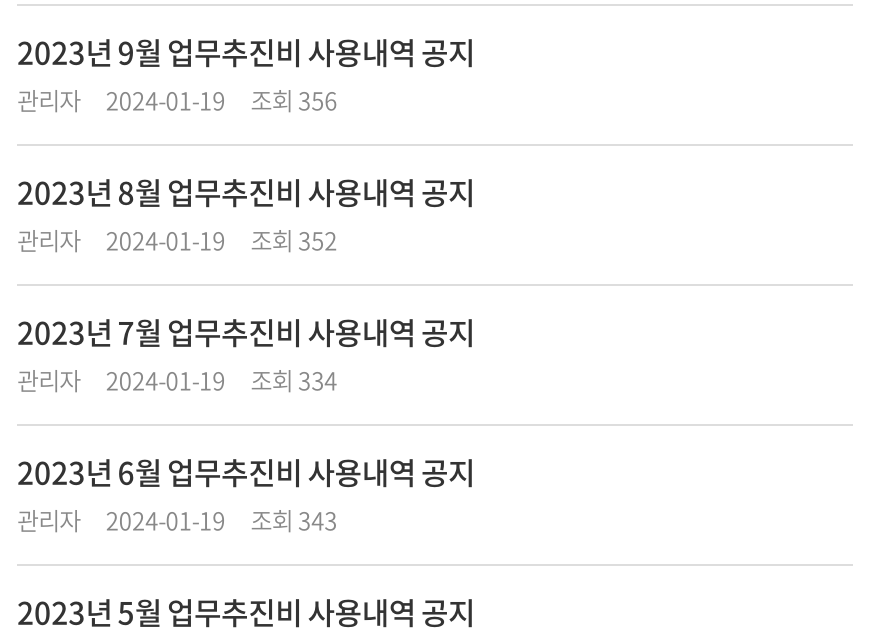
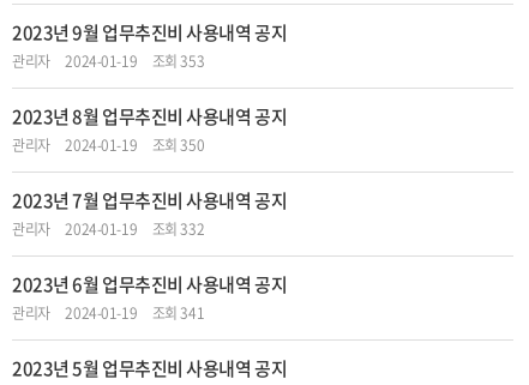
[17,82,337,118] 관리자 2024-01-19 조회 356 -> [12,50,204,72] 관리자 2024-01-19 조회 353
[17,222,337,258] 관리자 2024-01-19 조회 352 -> [12,134,204,156] 관리자 2024-01-19 조회 350
[17,362,337,398] 관리자 2024-01-19 조회 334 -> [12,218,204,240] 관리자 2024-01-19 조회 332
[17,502,337,538] 관리자 2024-01-19 조회 343 -> [12,302,204,324] 관리자 2024-01-19 조회 341

